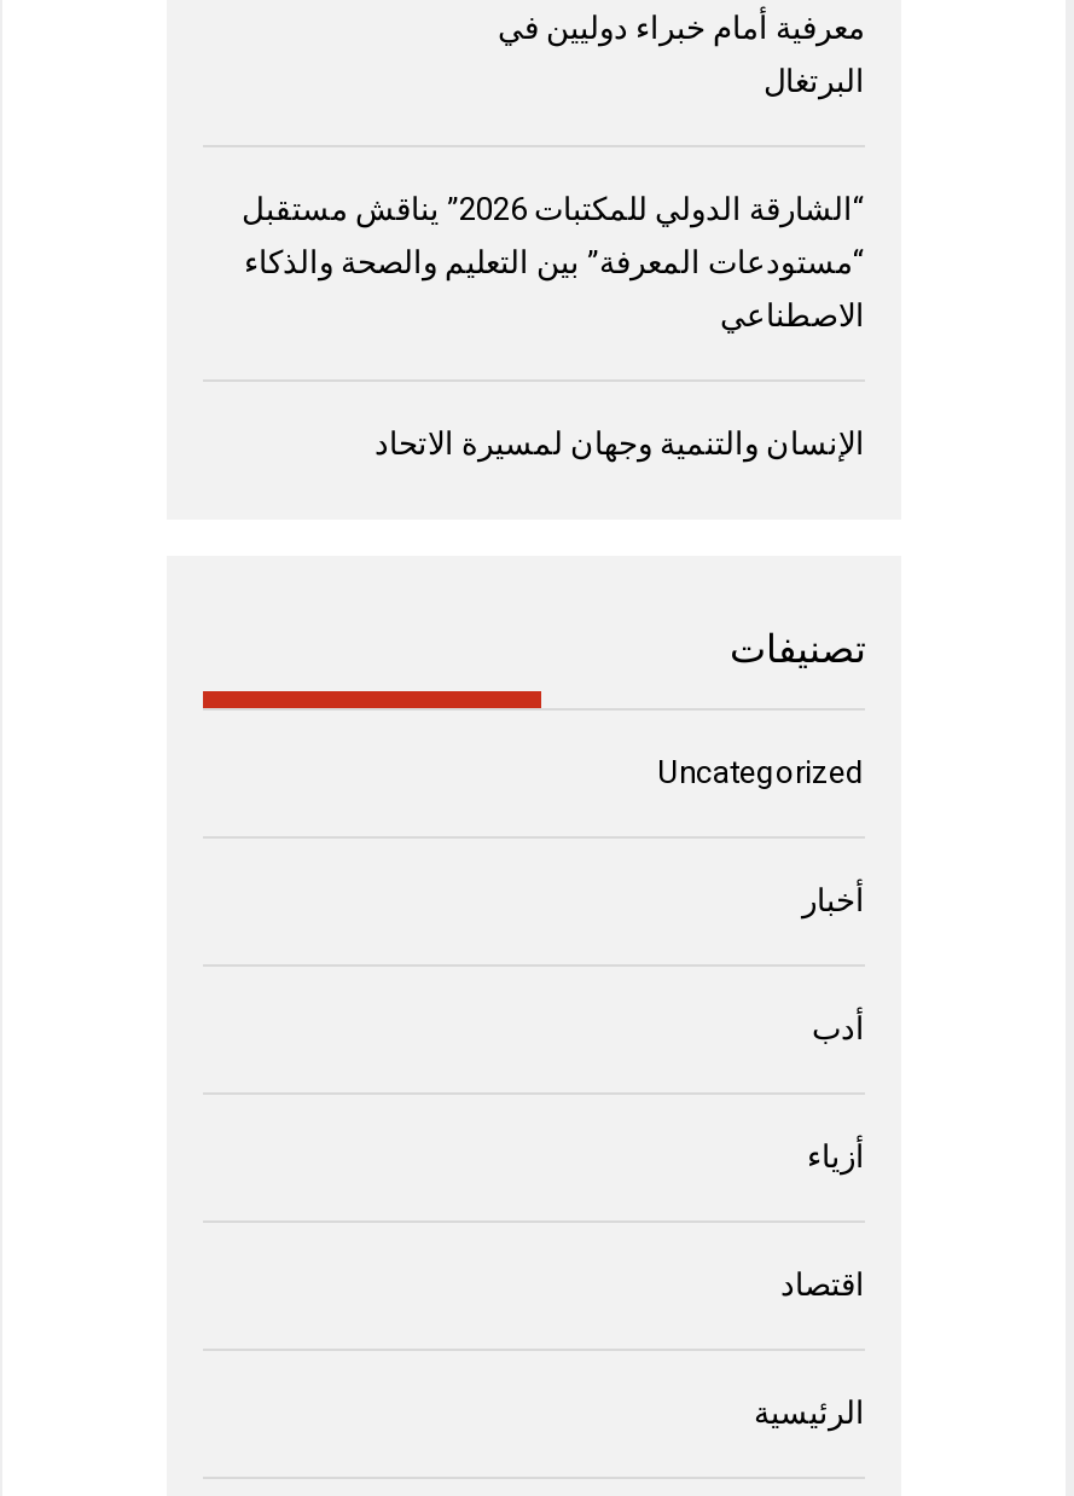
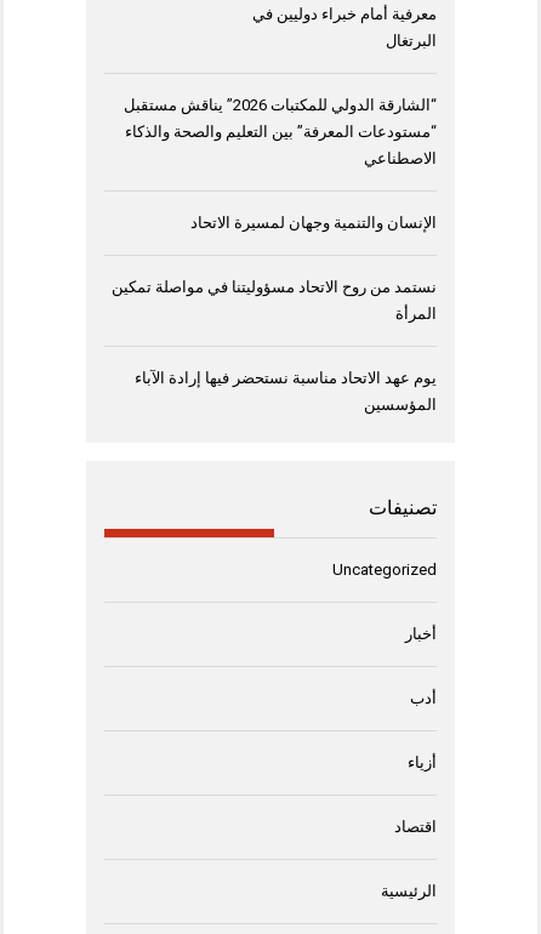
none -> [112,278,437,322] نستمد من روح الاتحاد مسؤوليتنا في مواصلة تمكين | المرأة
none -> [135,369,437,413] يوم عهد الاتحاد مناسبة نستحضر فيها إرادة الآباء | المؤسسين

